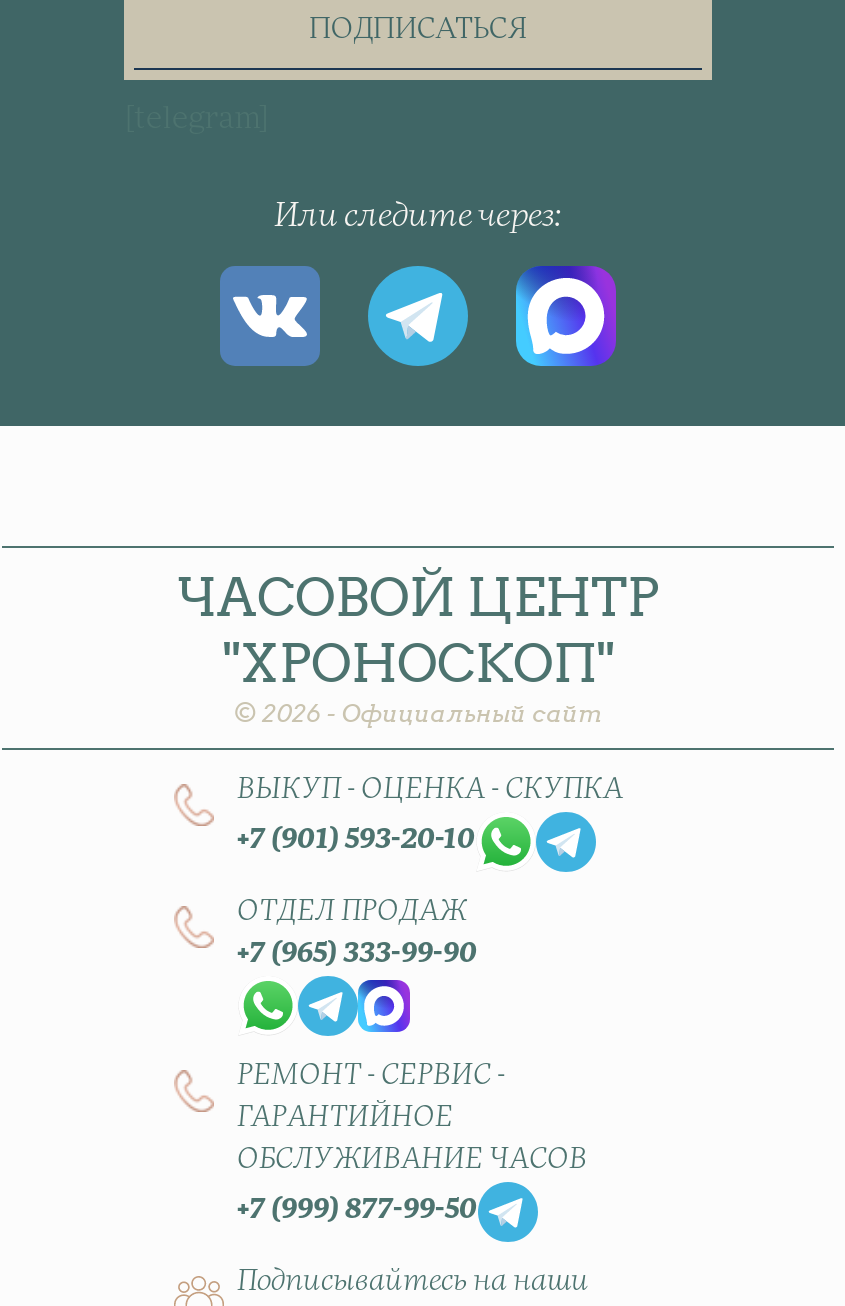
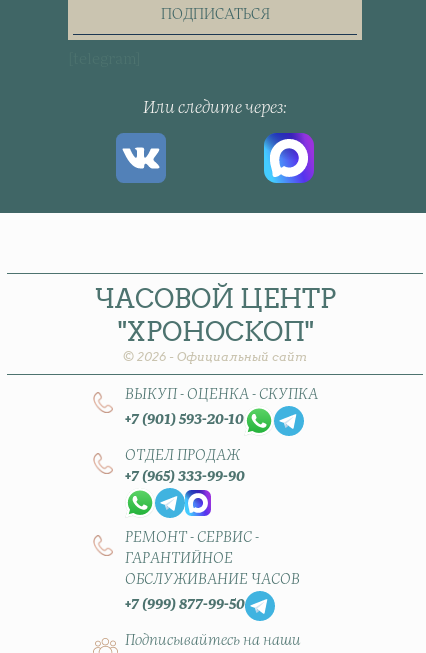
[366,264,470,368] [image] -> none

